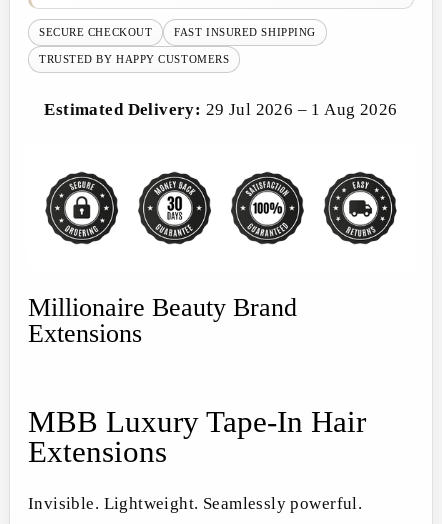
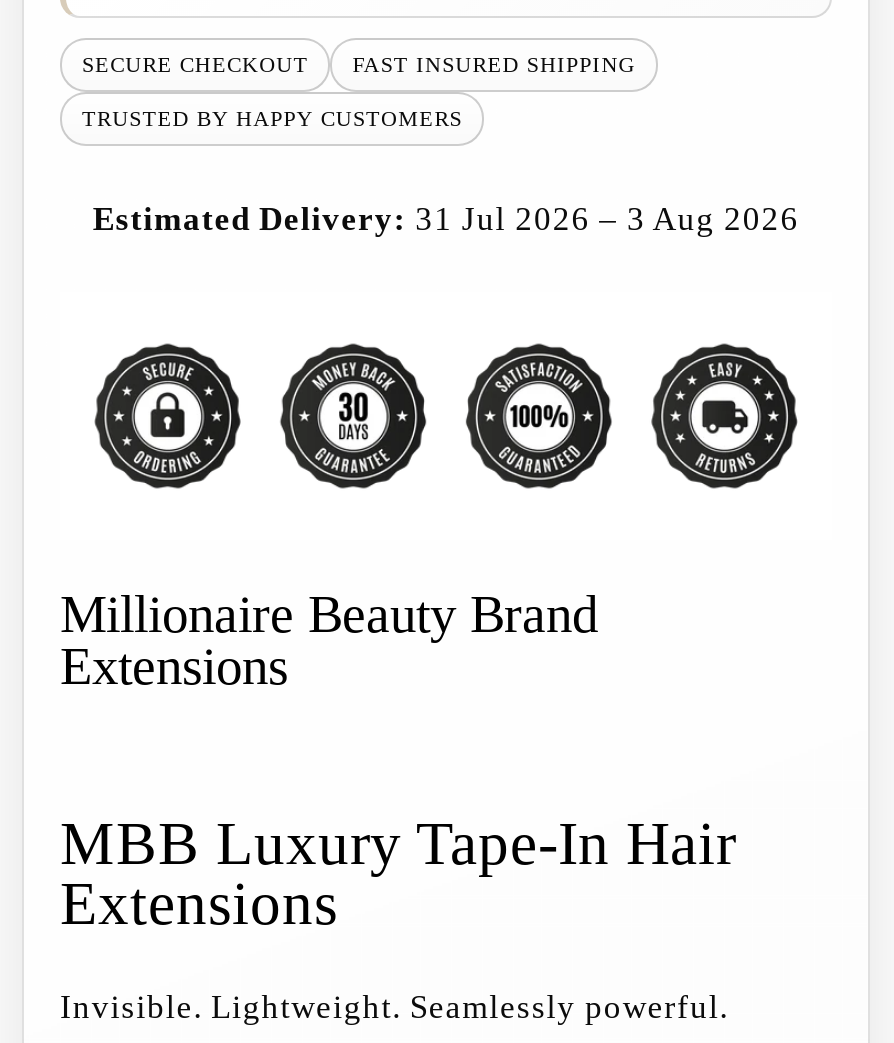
[44,99,398,118] Estimated Delivery: 29 Jul 2026 – 1 Aug 2026 -> [93,199,799,237] Estimated Delivery: 31 Jul 2026 – 3 Aug 2026

